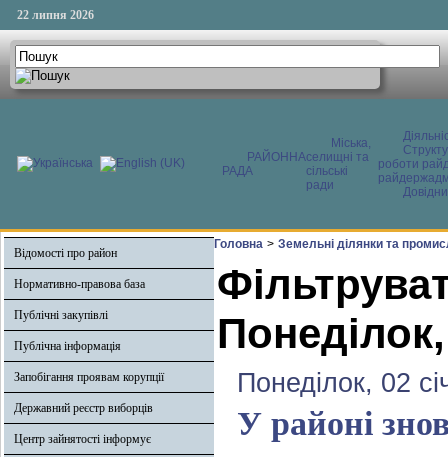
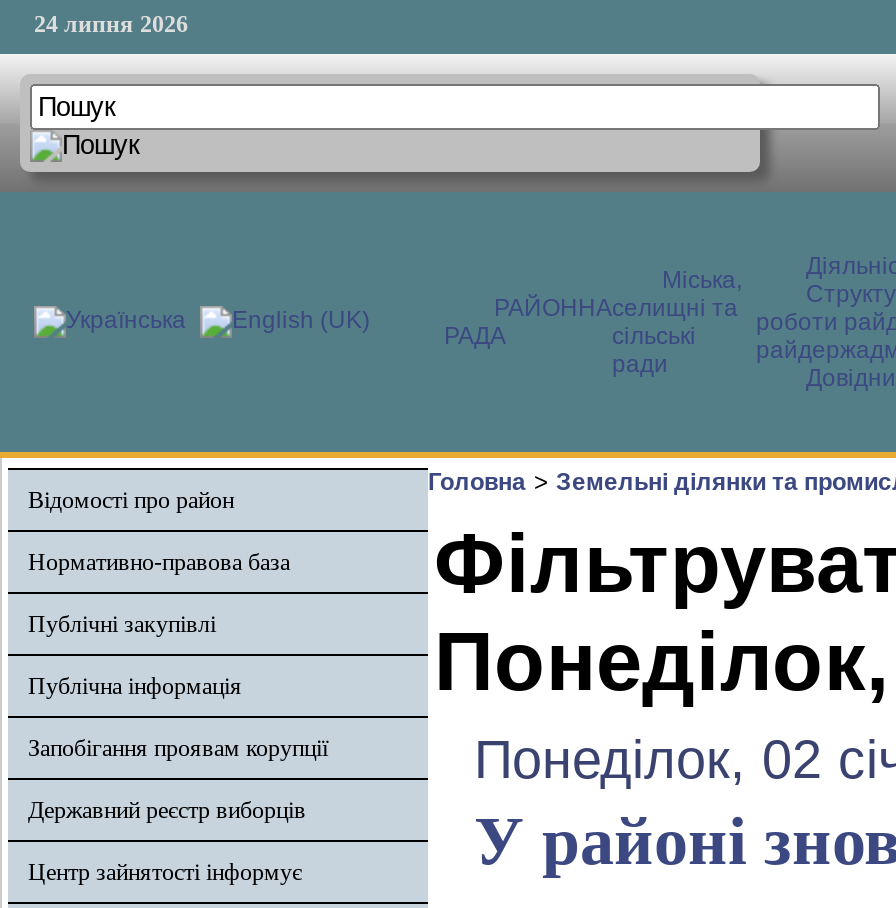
[17,8,94,22] 22 липня 2026 -> [34,10,188,38] 24 липня 2026

